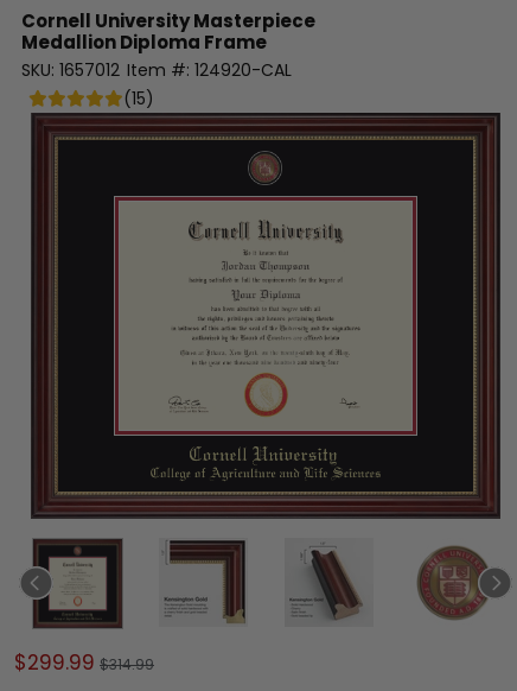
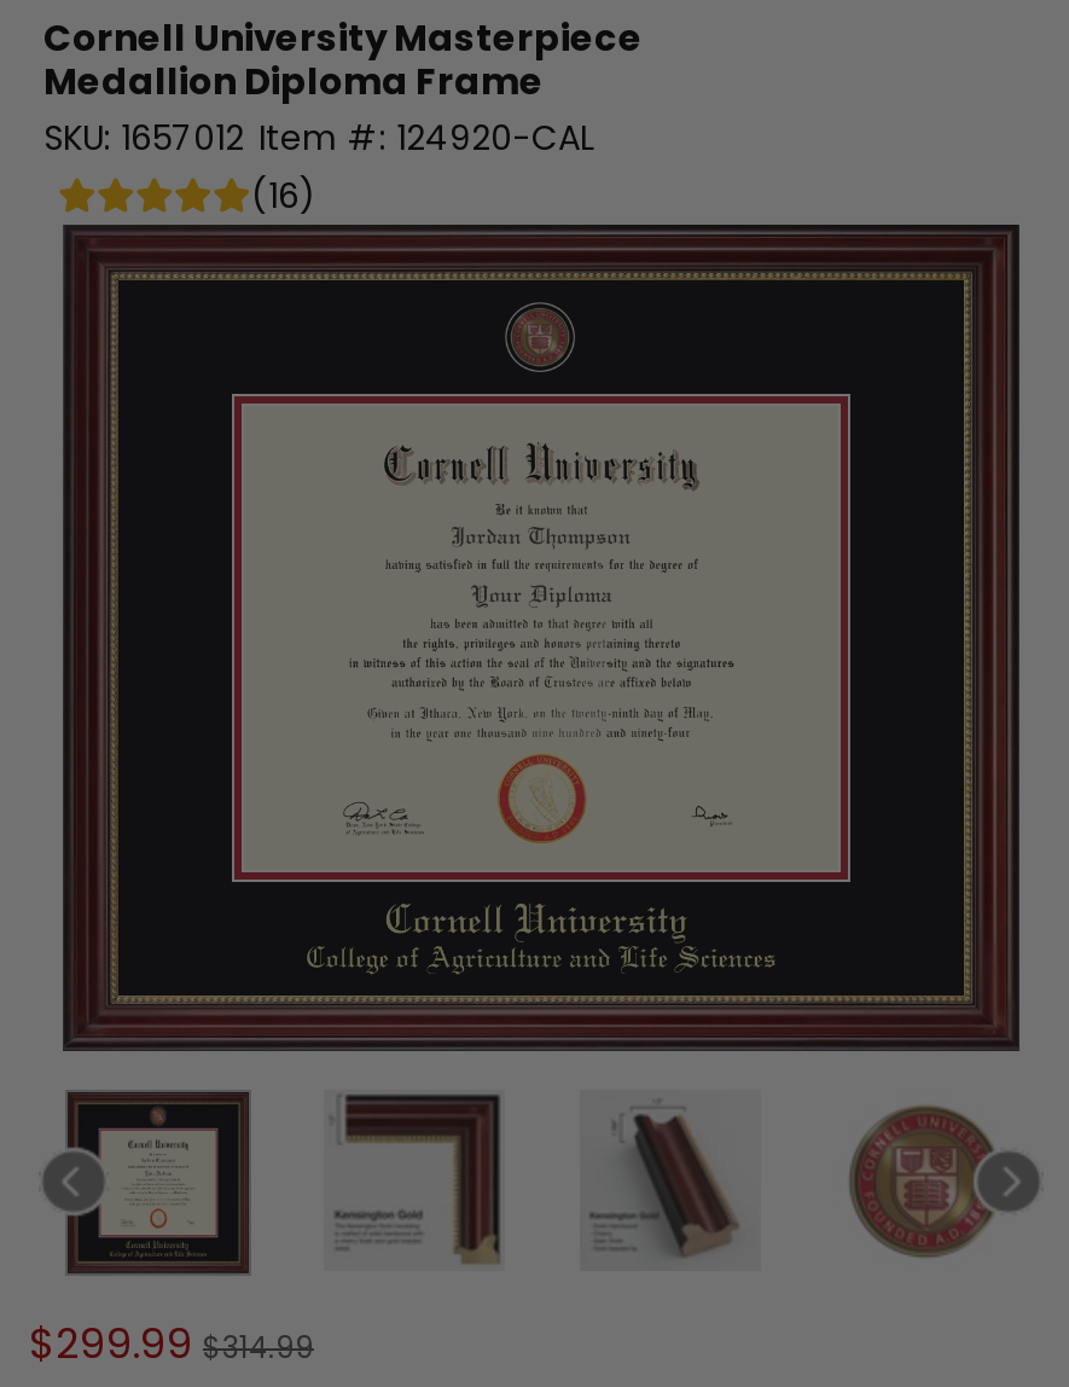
[123,86,154,110] (15) -> [251,171,316,219] (16)

